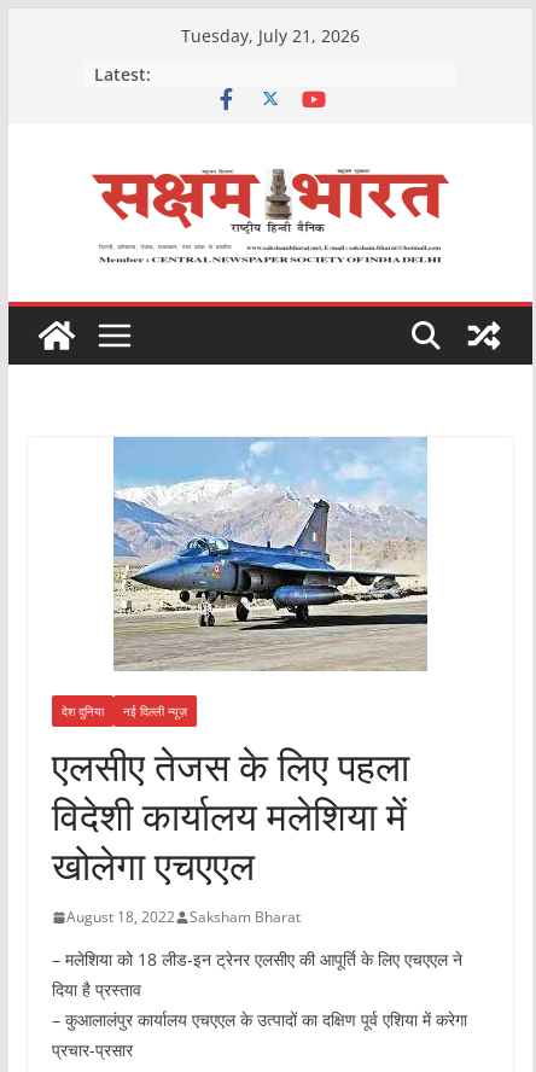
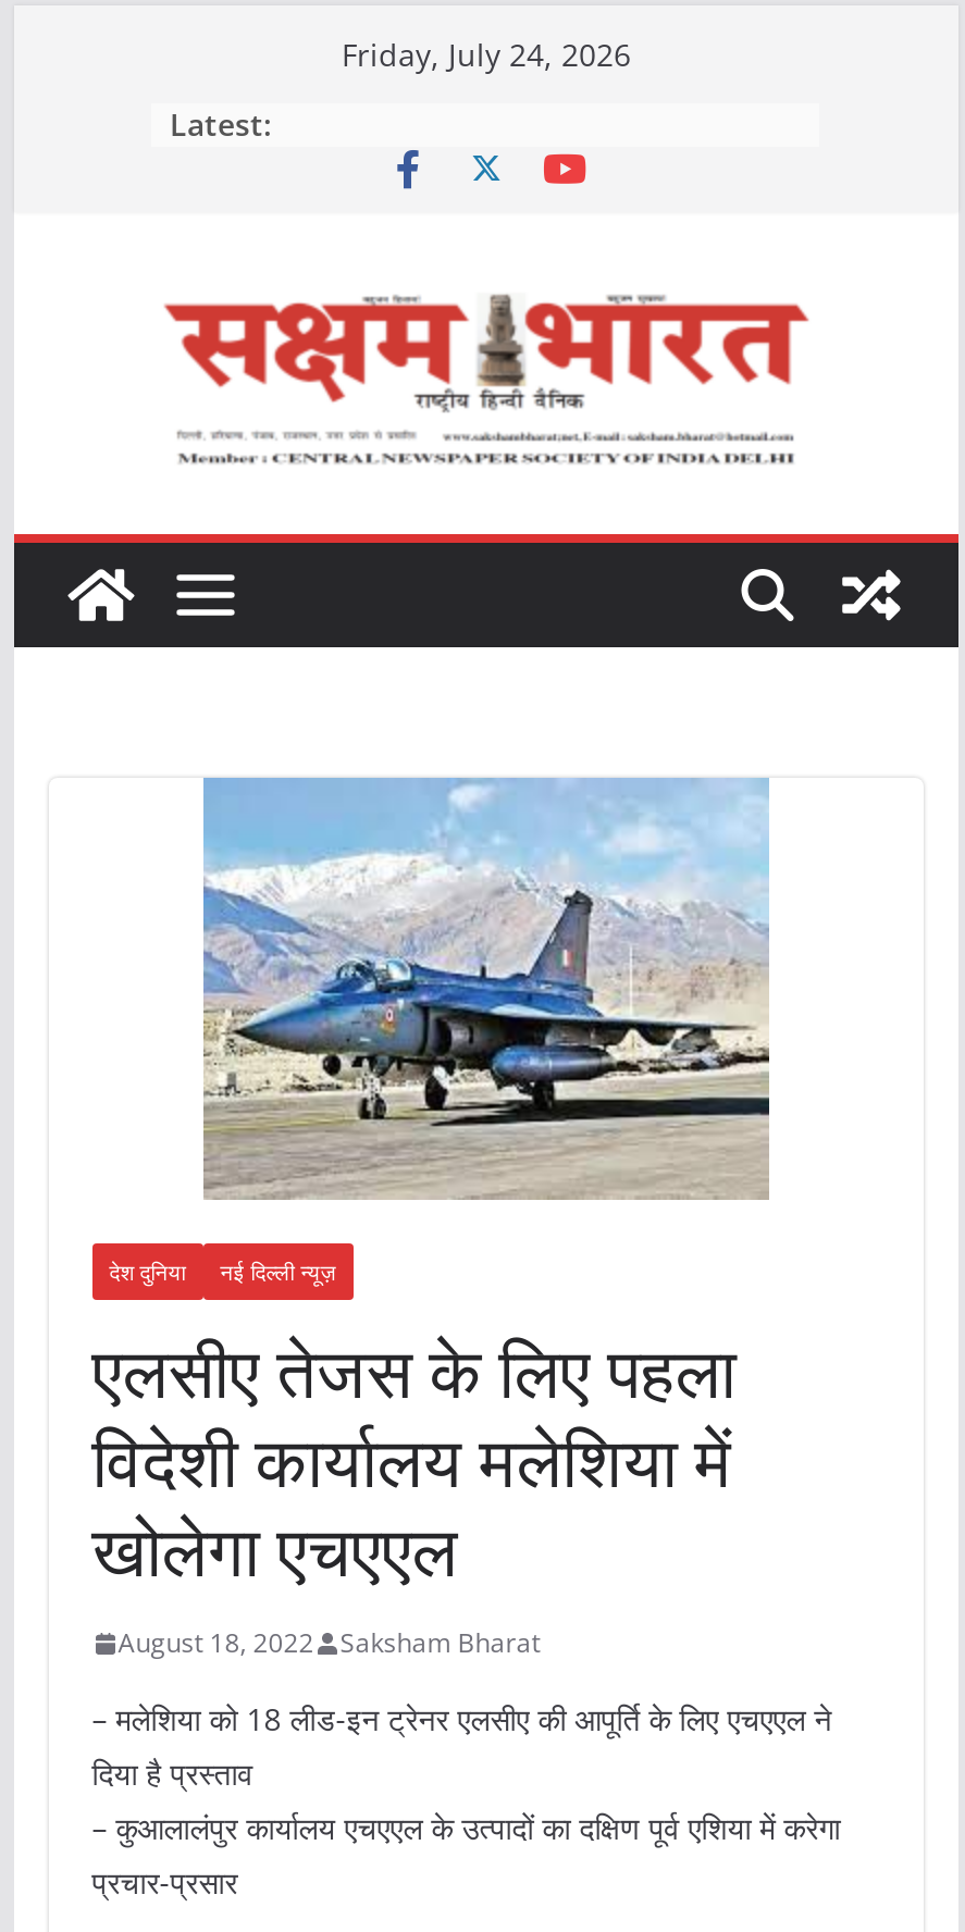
[181,24,360,47] Tuesday, July 21, 2026 -> [342,34,631,75] Friday, July 24, 2026

